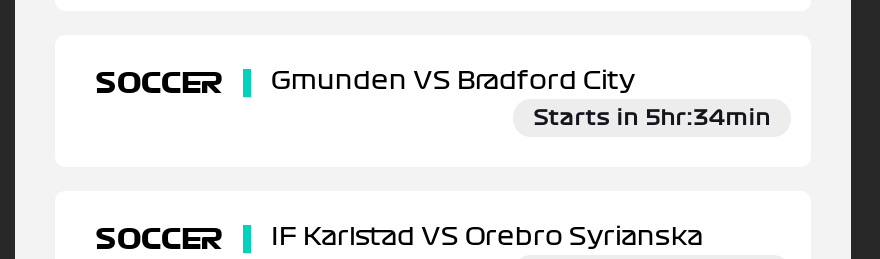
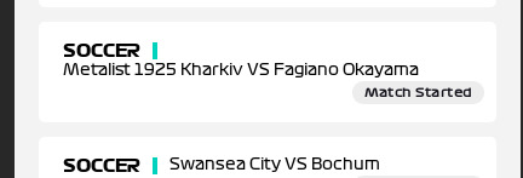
[271,69,635,93] Gmunden VS Bradford City -> [63,63,419,77] Metalist 1925 Kharkiv VS Fagiano Okayama
[533,107,771,129] Starts in 5hr:34min -> [365,86,472,99] Match Started
[271,225,703,249] IF Karlstad VS Orebro Syrianska -> [169,157,380,172] Swansea City VS Bochum

